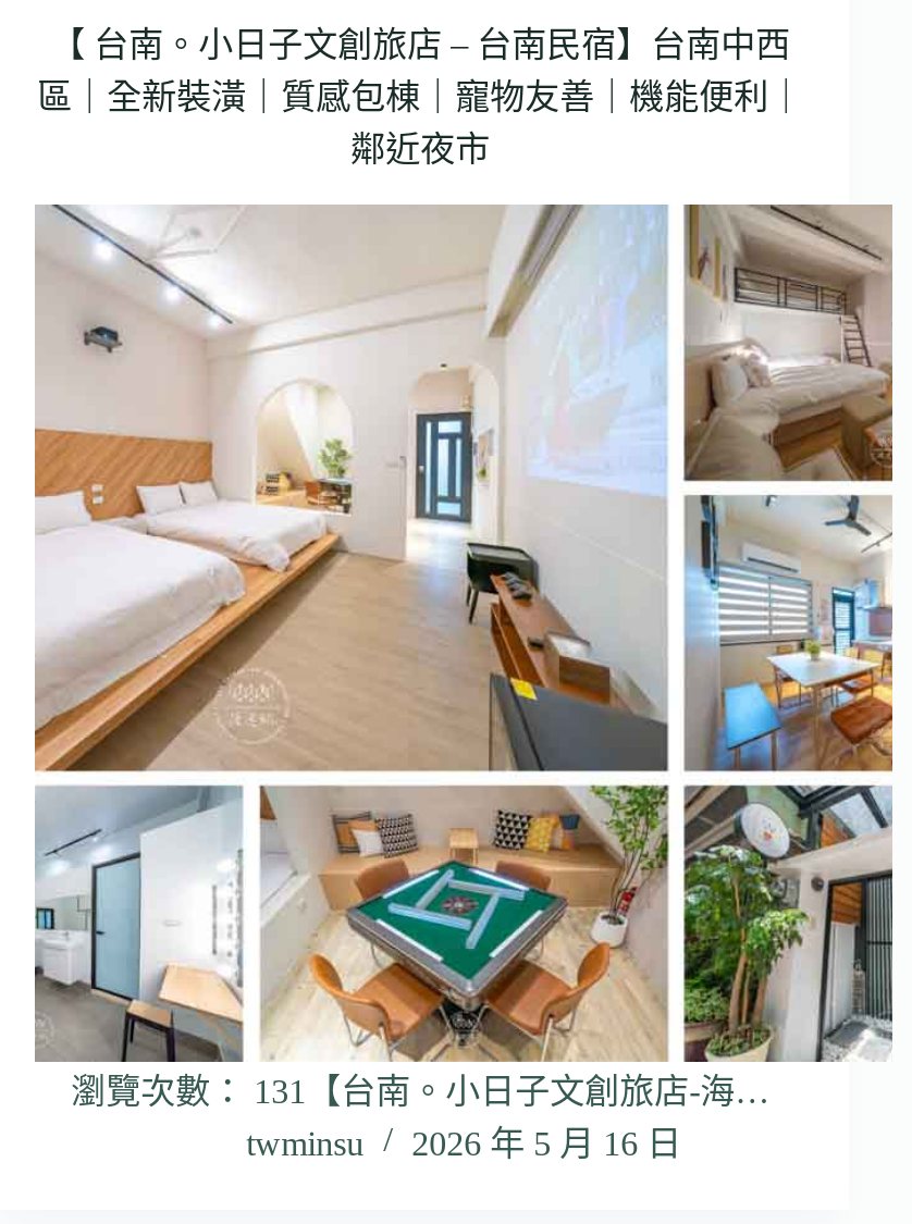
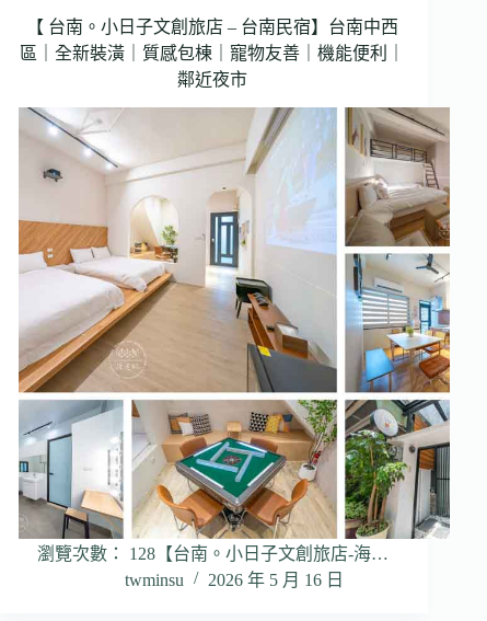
[71,1073,770,1110] 瀏覽次數： 131【台南。小日子文創旅店-海… -> [37,544,388,563] 瀏覽次數： 128【台南。小日子文創旅店-海…

